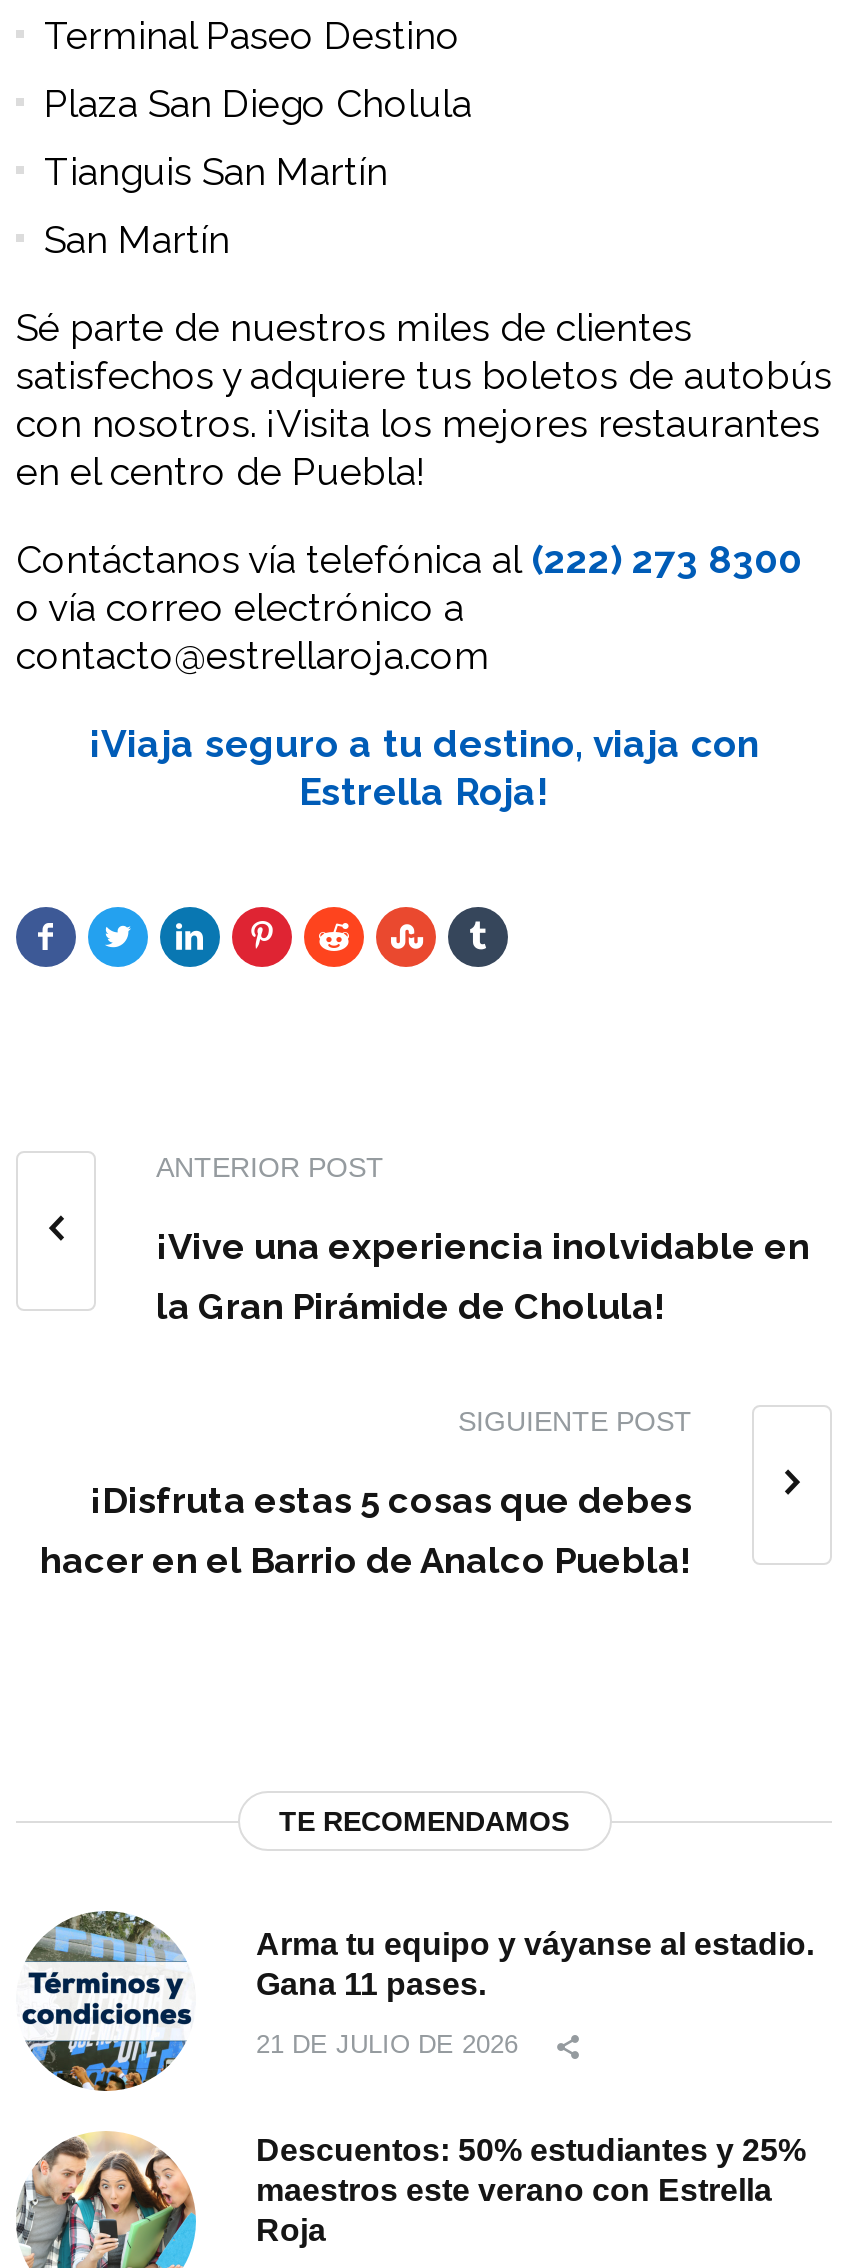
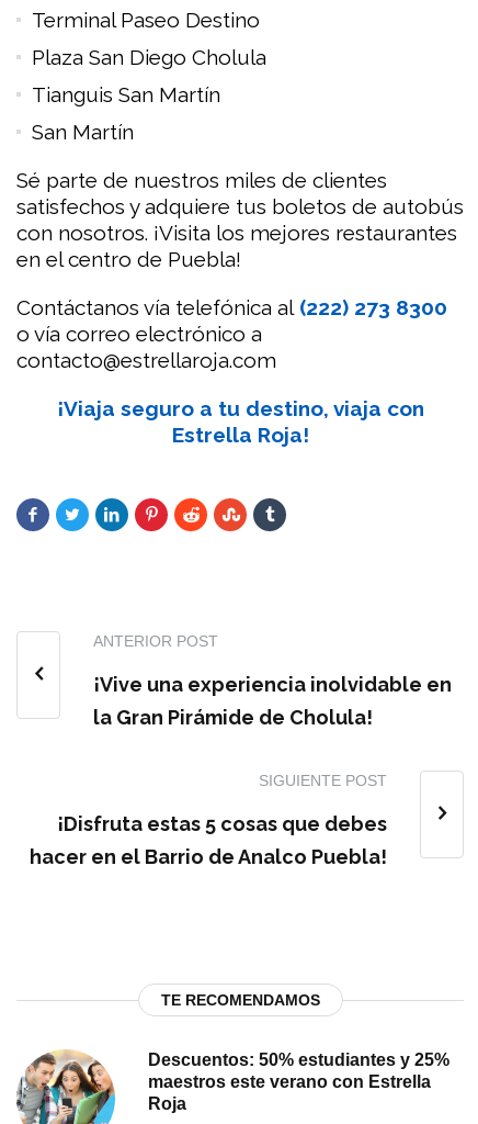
[20,1910,814,2094] [image] | Arma tu equipo y váyanse al estadio. | Gana 11 pases. | 21 DE JULIO DE 2026 -> none

